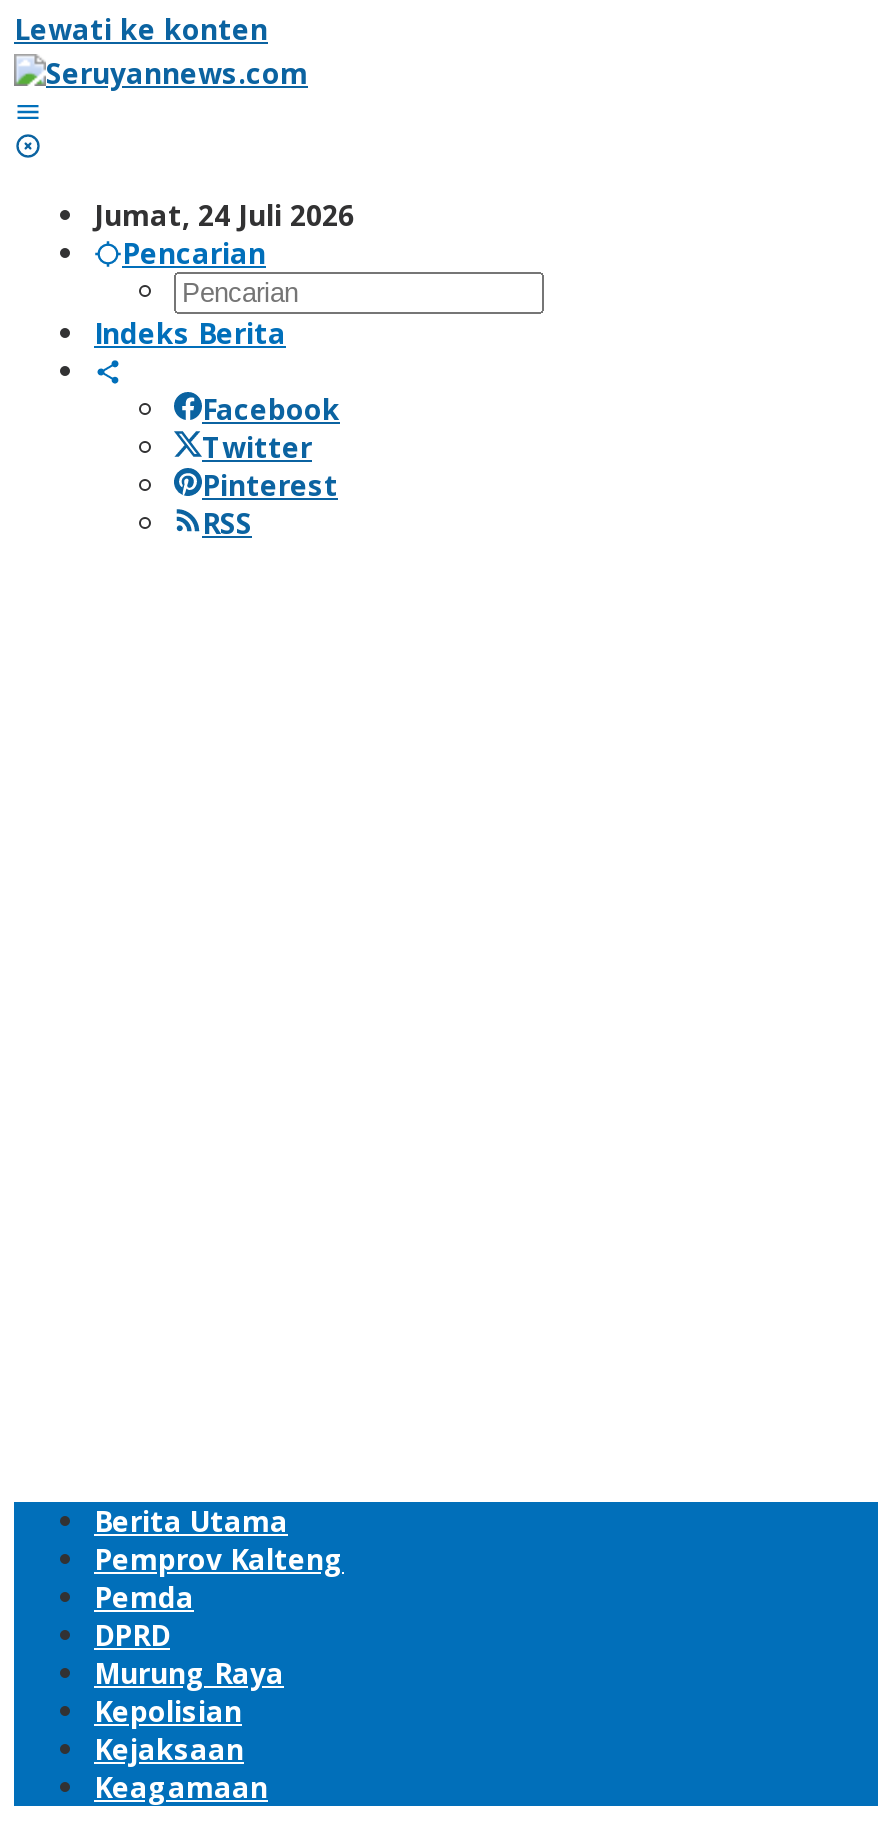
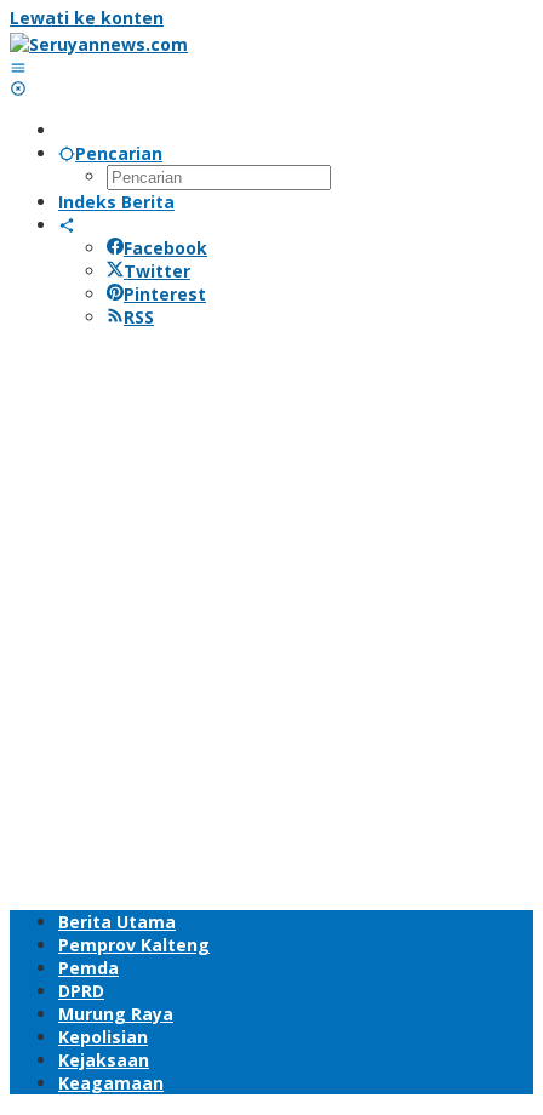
[94,196,354,234] Jumat, 24 Juli 2026 -> none

